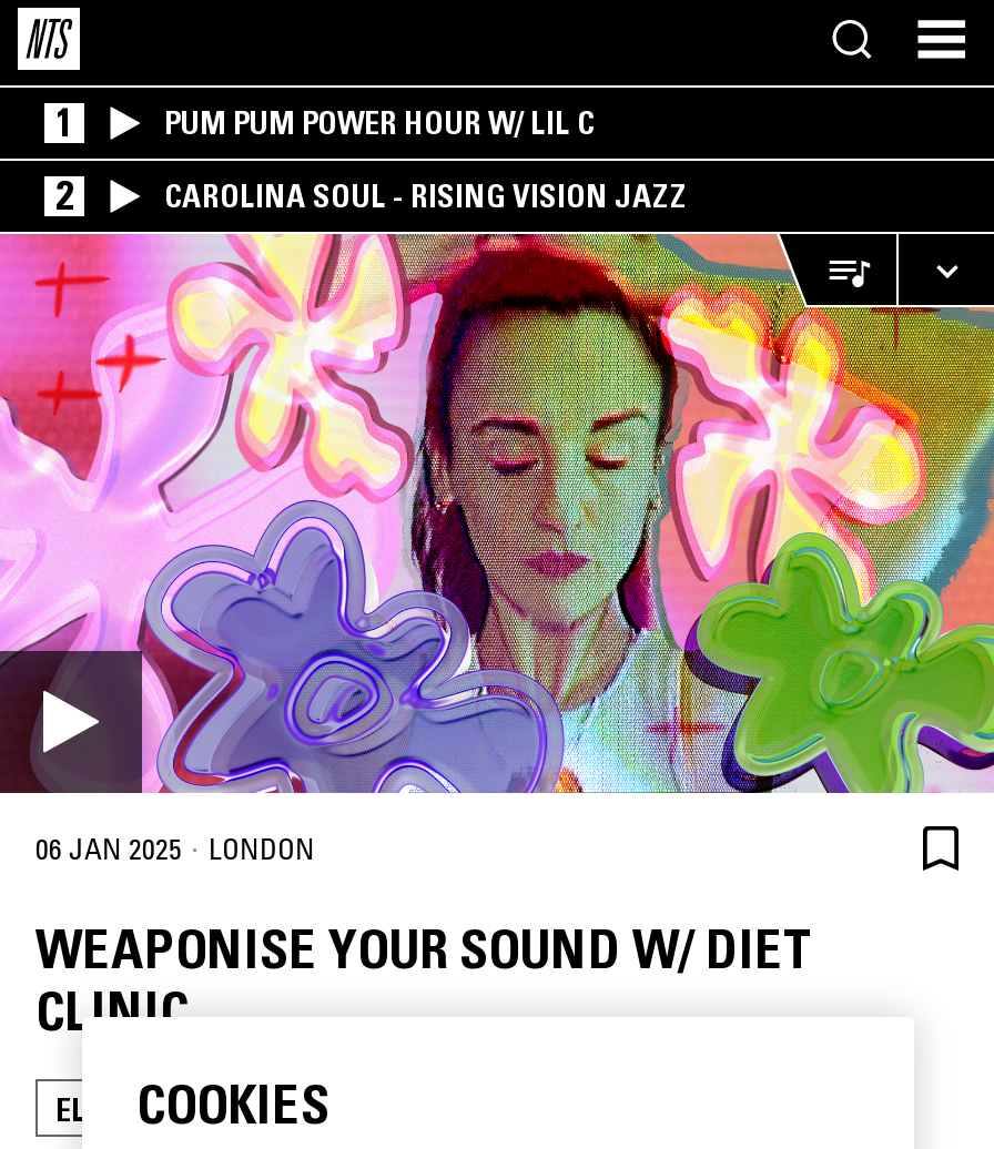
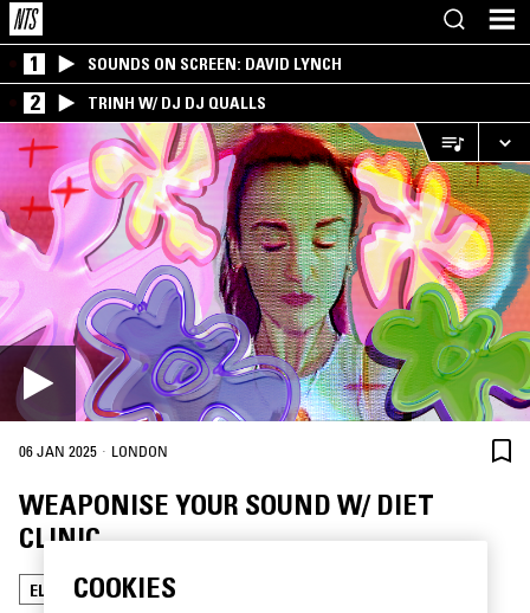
[164,103,595,143] PUM PUM POWER HOUR W/ LIL C -> [88,53,342,75] SOUNDS ON SCREEN: DAVID LYNCH
[164,176,688,216] CAROLINA SOUL - RISING VISION JAZZ -> [88,92,266,114] TRINH W/ DJ DJ QUALLS

